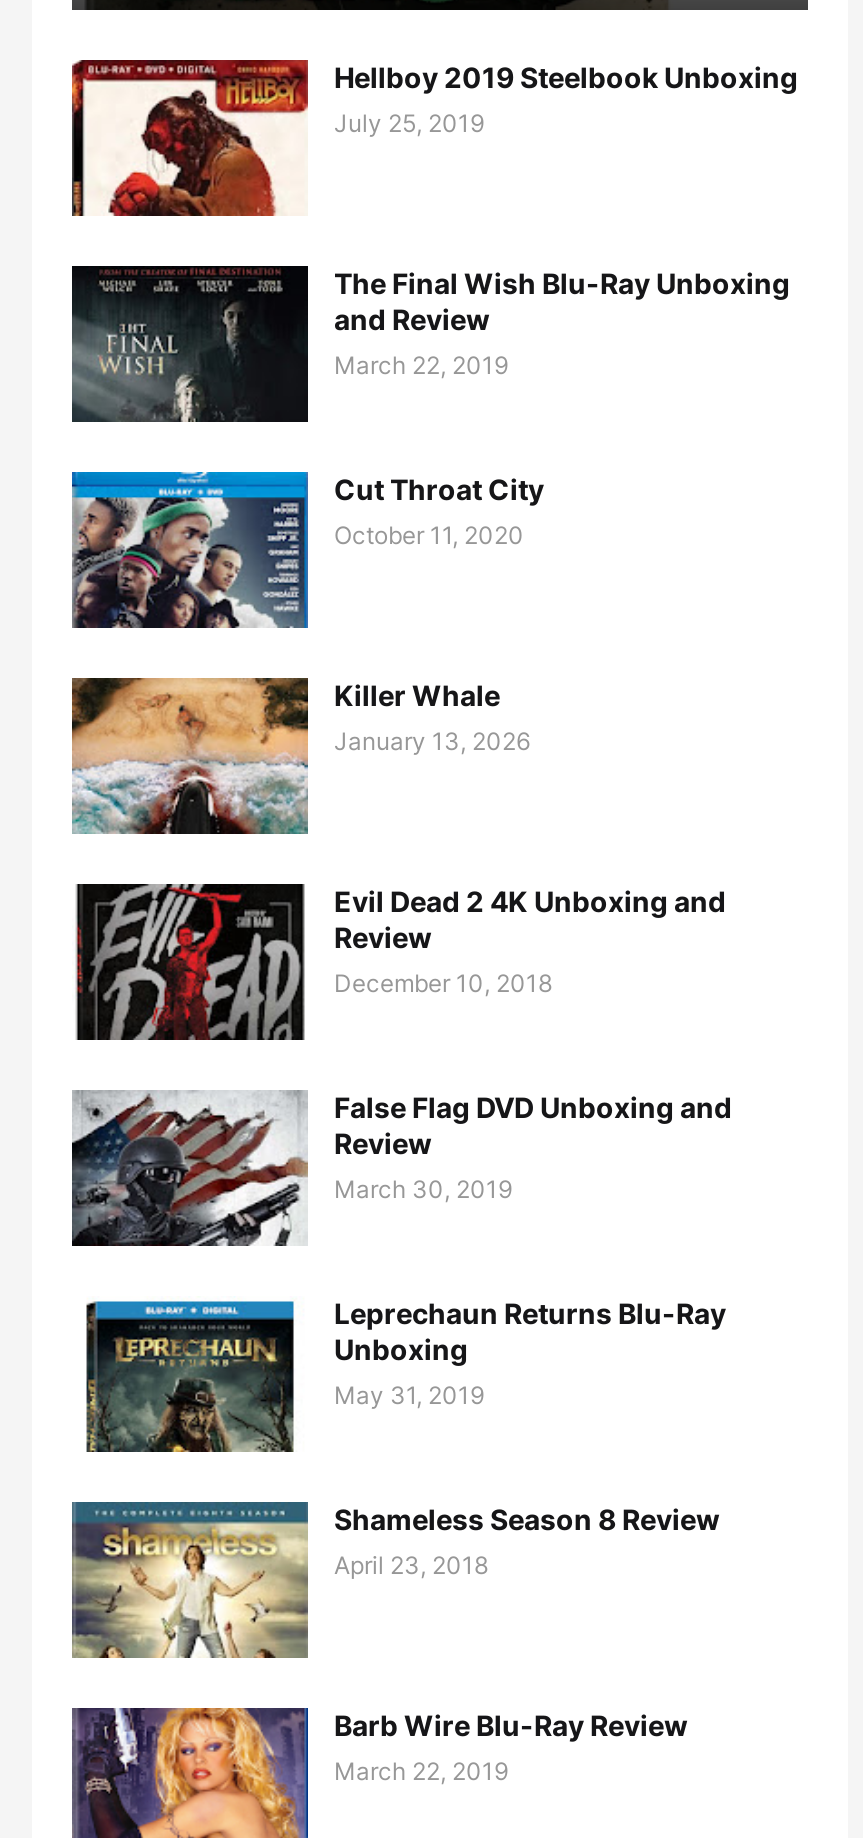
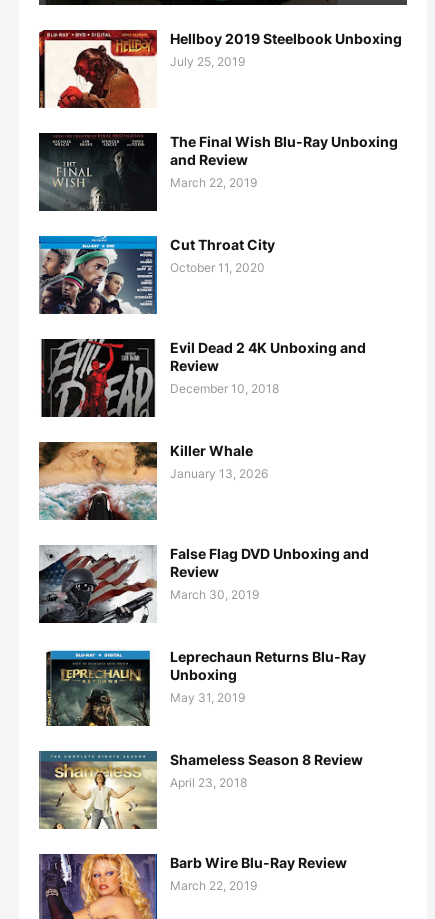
moved [70,676,530,834] -> [38,442,268,521]: [image] | Killer Whale | January 13, 2026
moved [72,880,726,1044] -> [39,337,366,419]: [image] | Evil Dead 2 4K Unboxing and | Review | December 10, 2018

